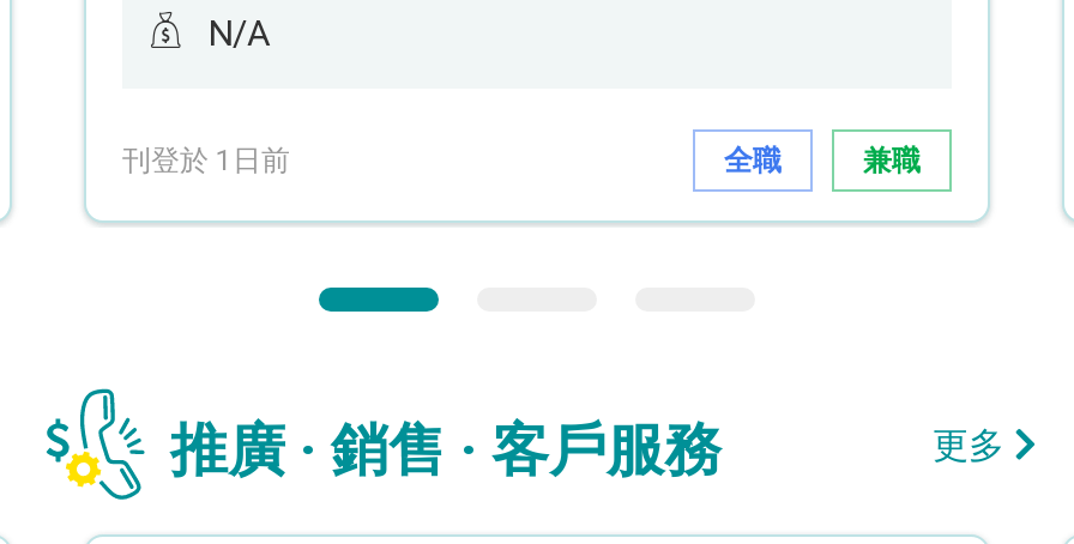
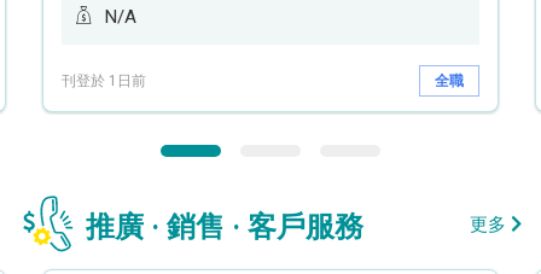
[863,143,921,176] 兼職 -> none

